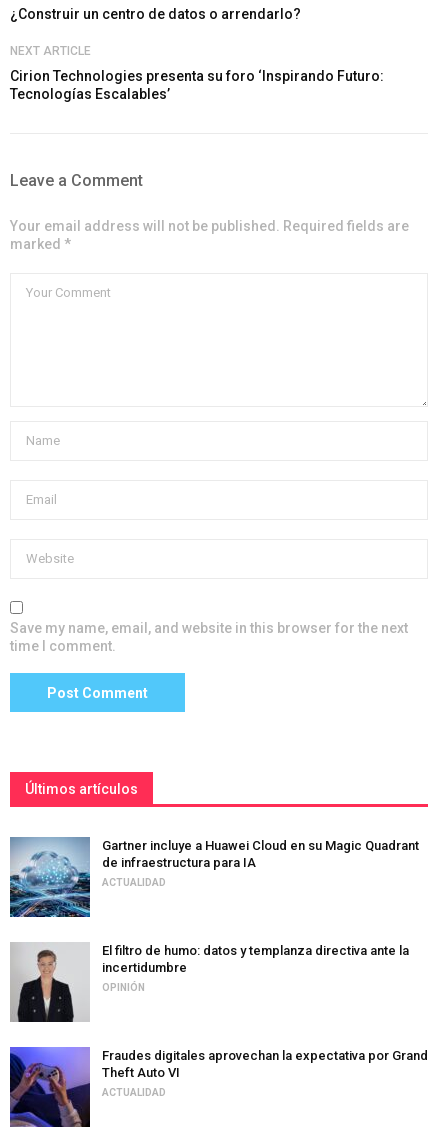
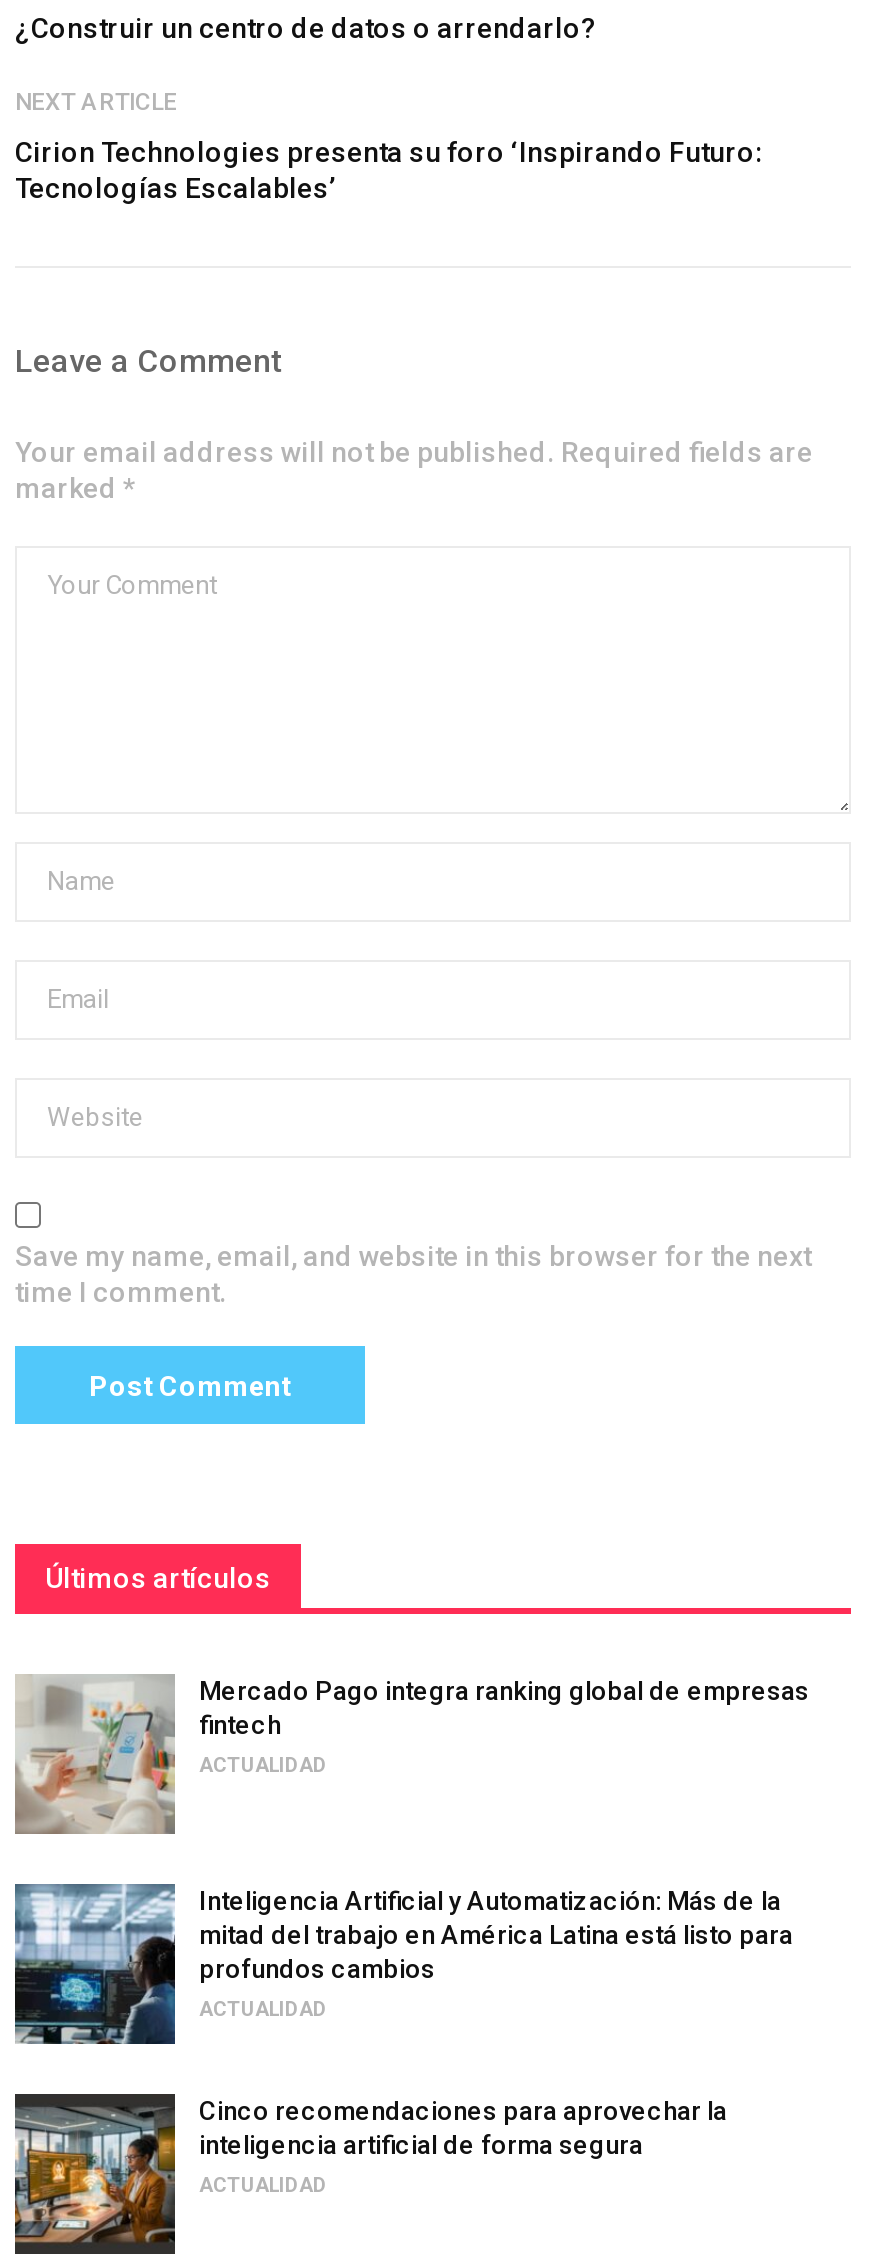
[9,837,419,918] [image] | Gartner incluye a Huawei Cloud en su Magic Quadrant | de infraestructura para IA -> [13,1674,809,1836] [image] | Mercado Pago integra ranking global de empresas | fintech
[11,942,409,1023] [image] | El filtro de humo: datos y templanza directiva ante la | incertidumbre -> [15,1884,793,2046] [image] | Inteligencia Artificial y Automatización: Más de la | mitad del trabajo en América Latina está listo para | profundos cambios
[102,981,145,992] OPINIÓN -> [199,1997,327,2019] ACTUALIDAD
[9,1046,428,1128] [image] | Fraudes digitales aprovechan la expectativa por Grand | Theft Auto VI -> [13,2092,727,2256] [image] | Cinco recomendaciones para aprovechar la | inteligencia artificial de forma segura

